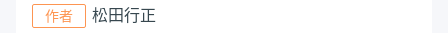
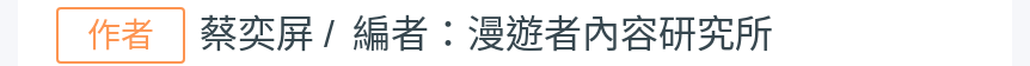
[92,7,156,24] 松田行正 -> [200,14,773,54] 蔡奕屏/ 編者：漫遊者內容研究所

